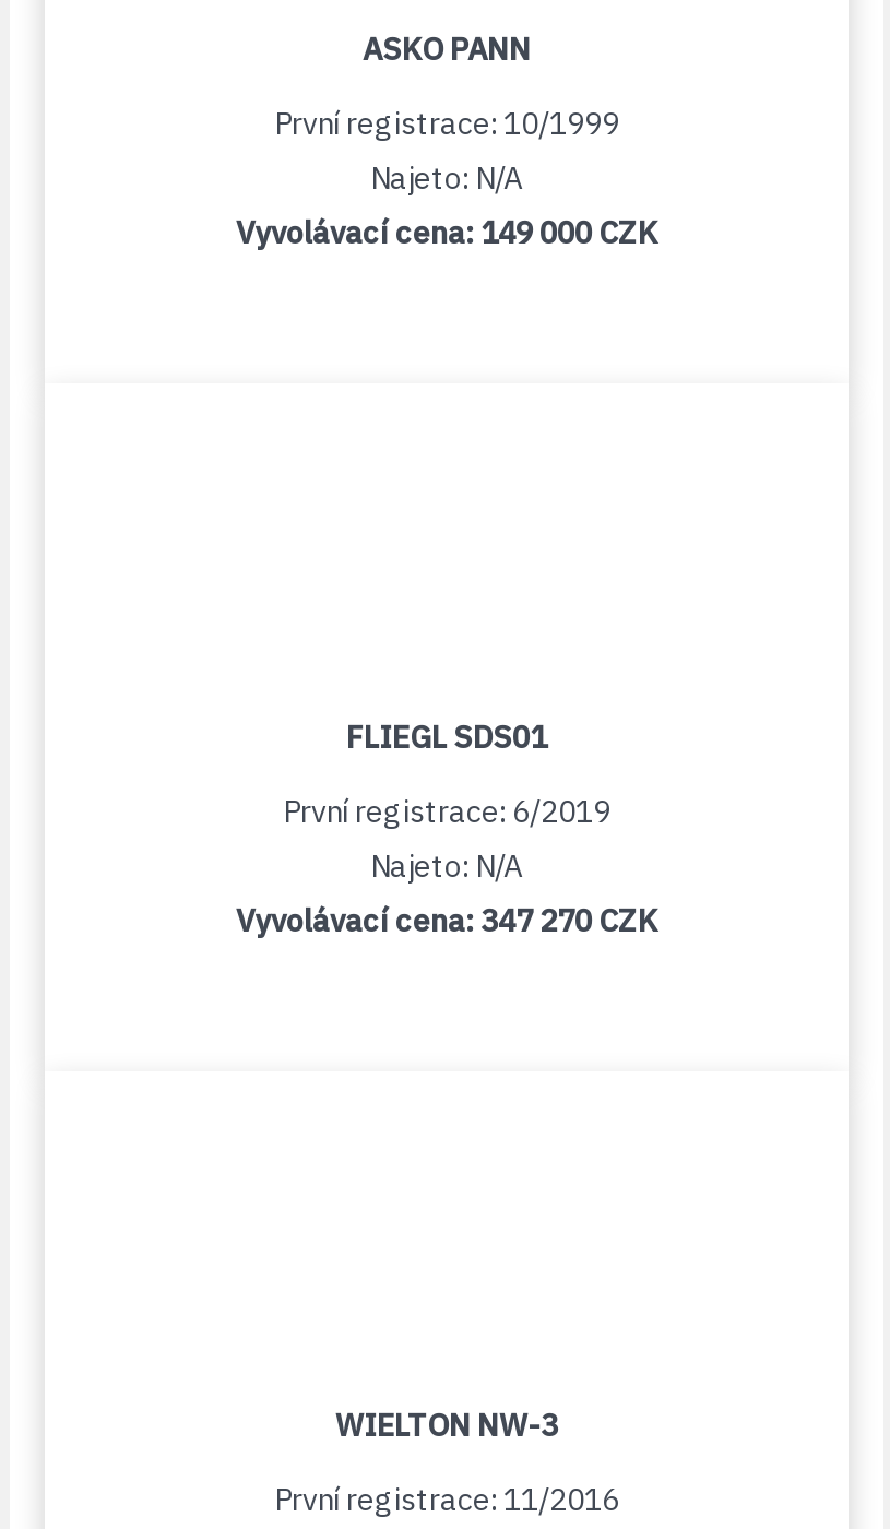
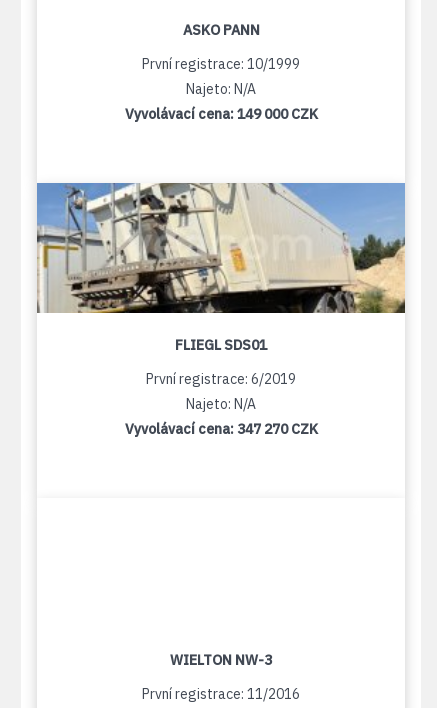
none -> [36,182,406,314] [image]

